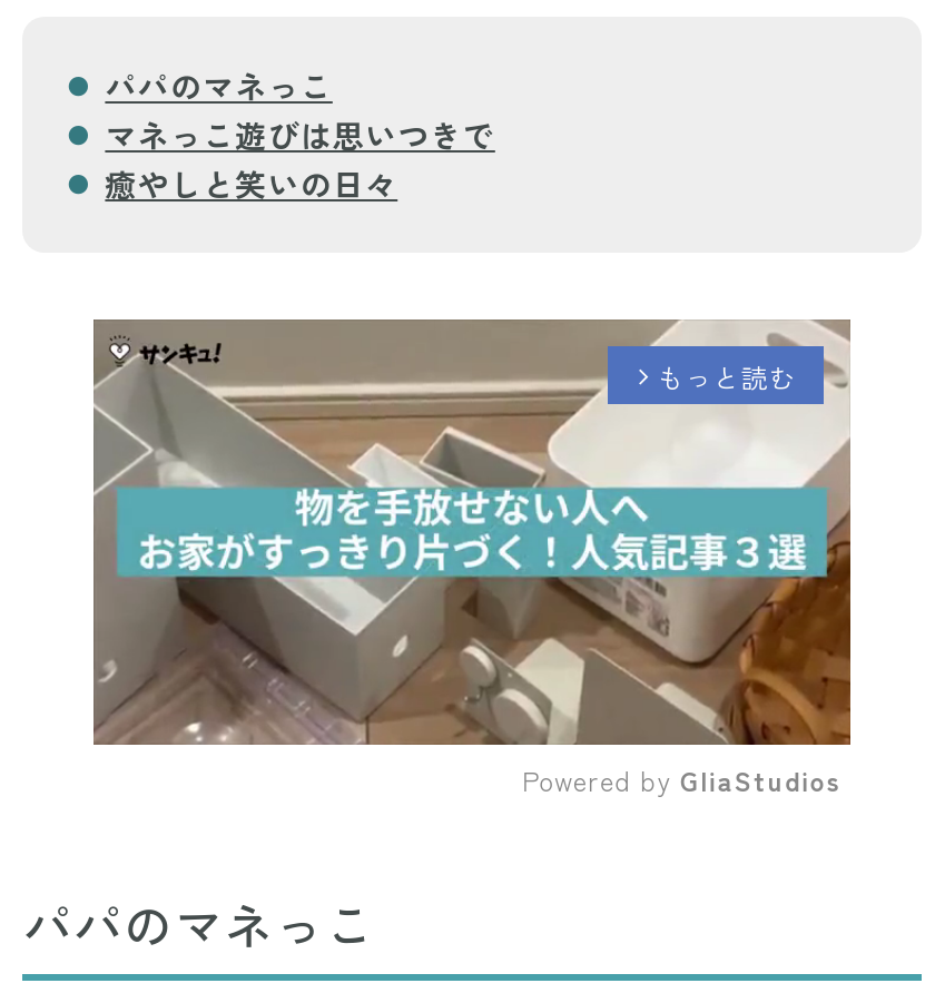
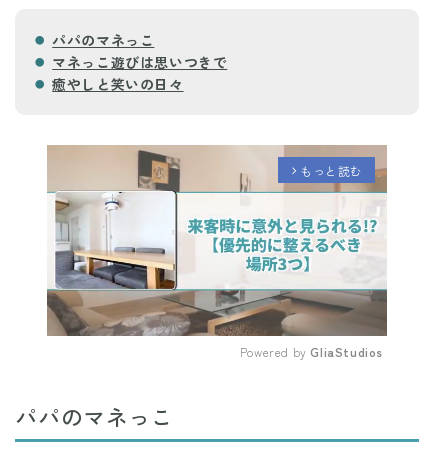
[91,319,853,747] [image] -> [47,145,388,337] [image]

